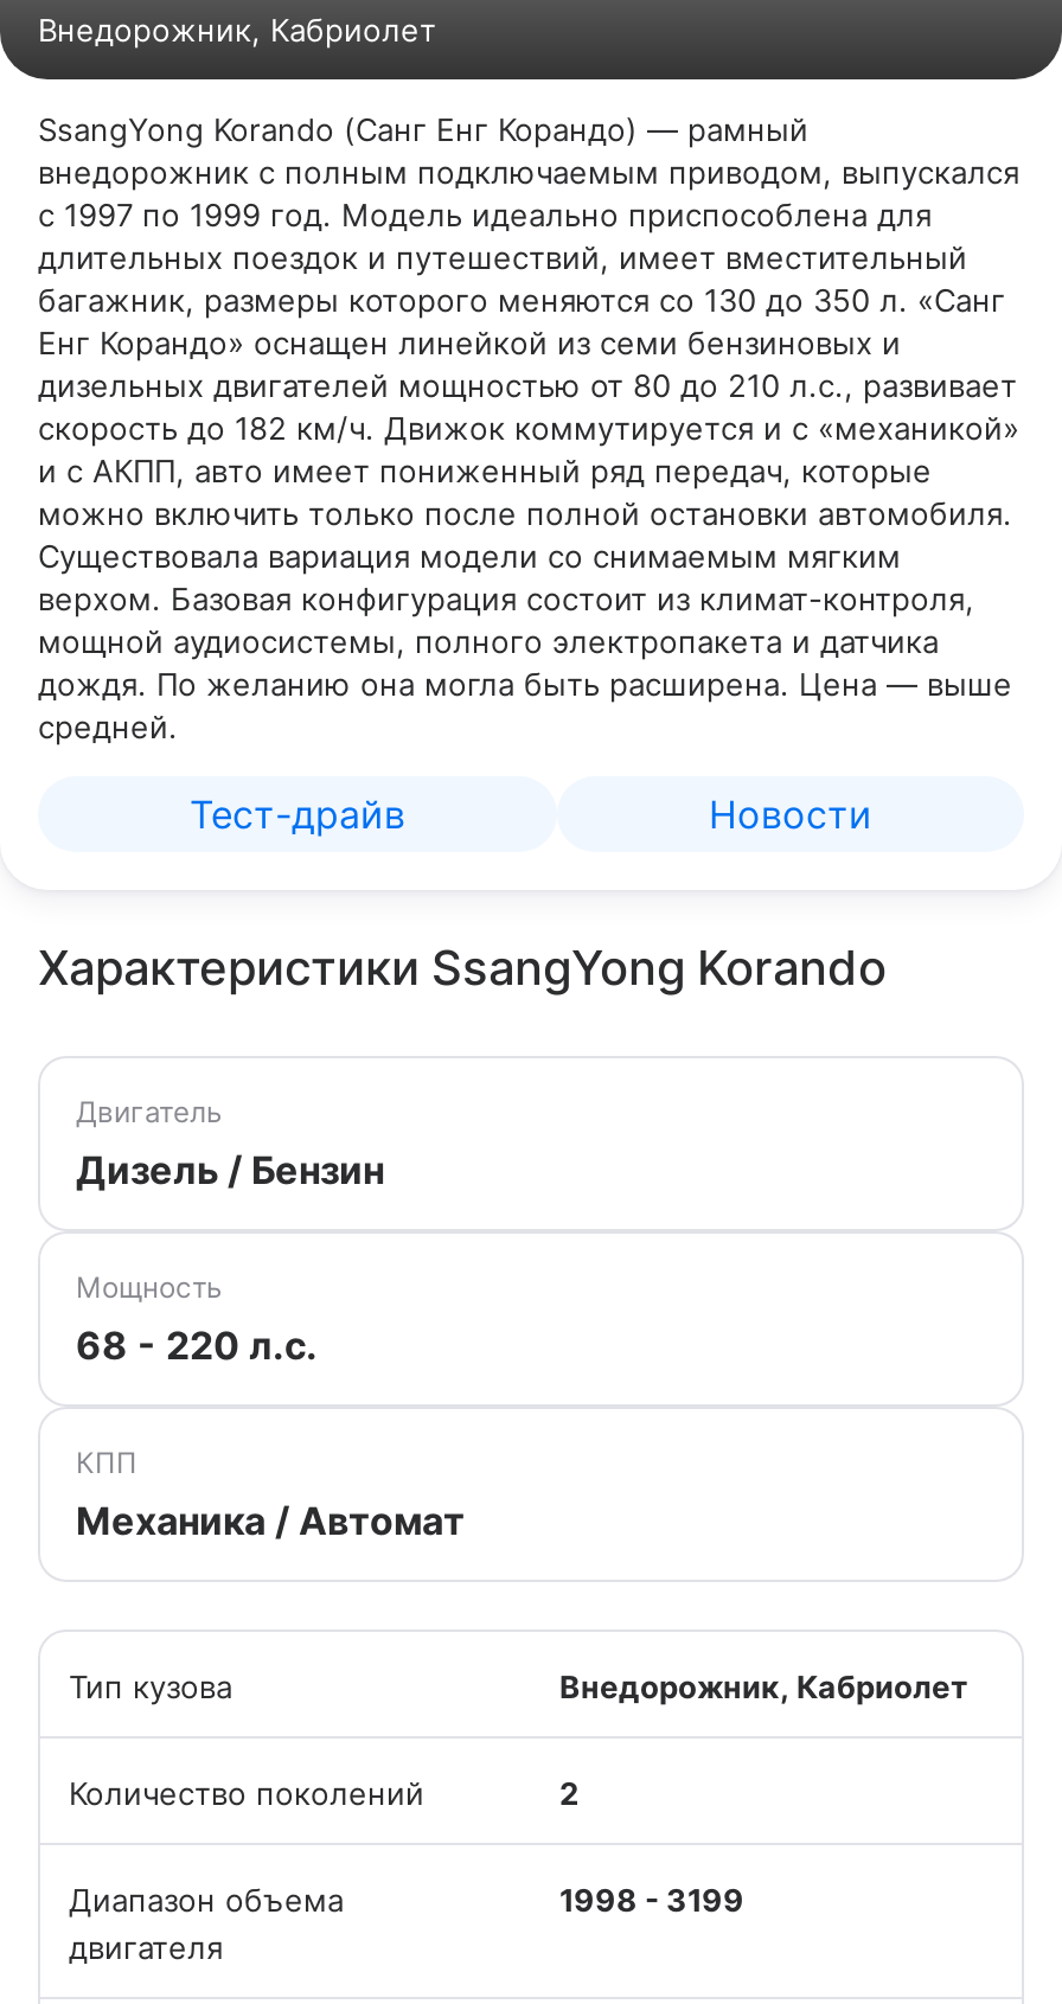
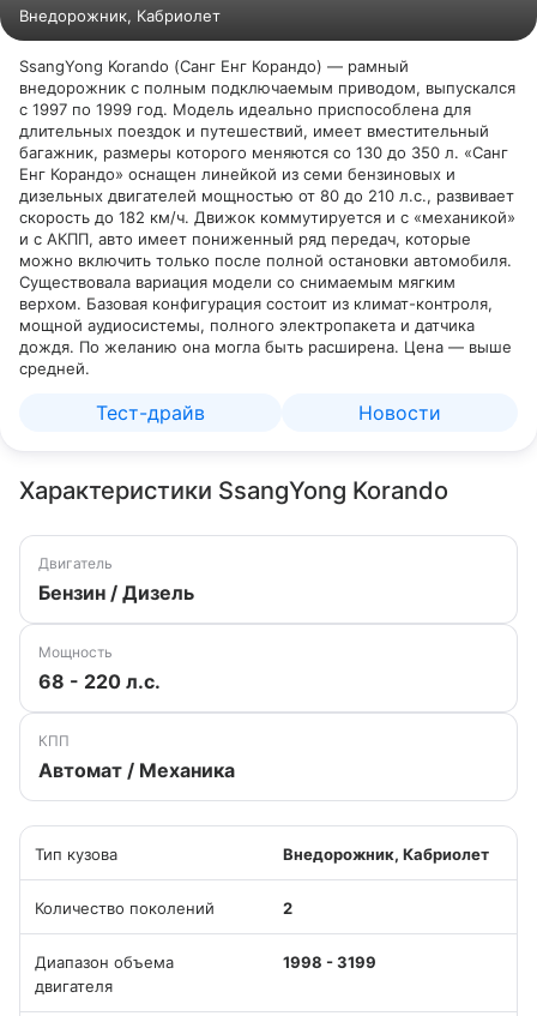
[76,1146,384,1193] Дизель / Бензин -> [38,581,194,605] Бензин / Дизель
[76,1497,465,1544] Механика / Автомат -> [38,758,235,782] Автомат / Механика

